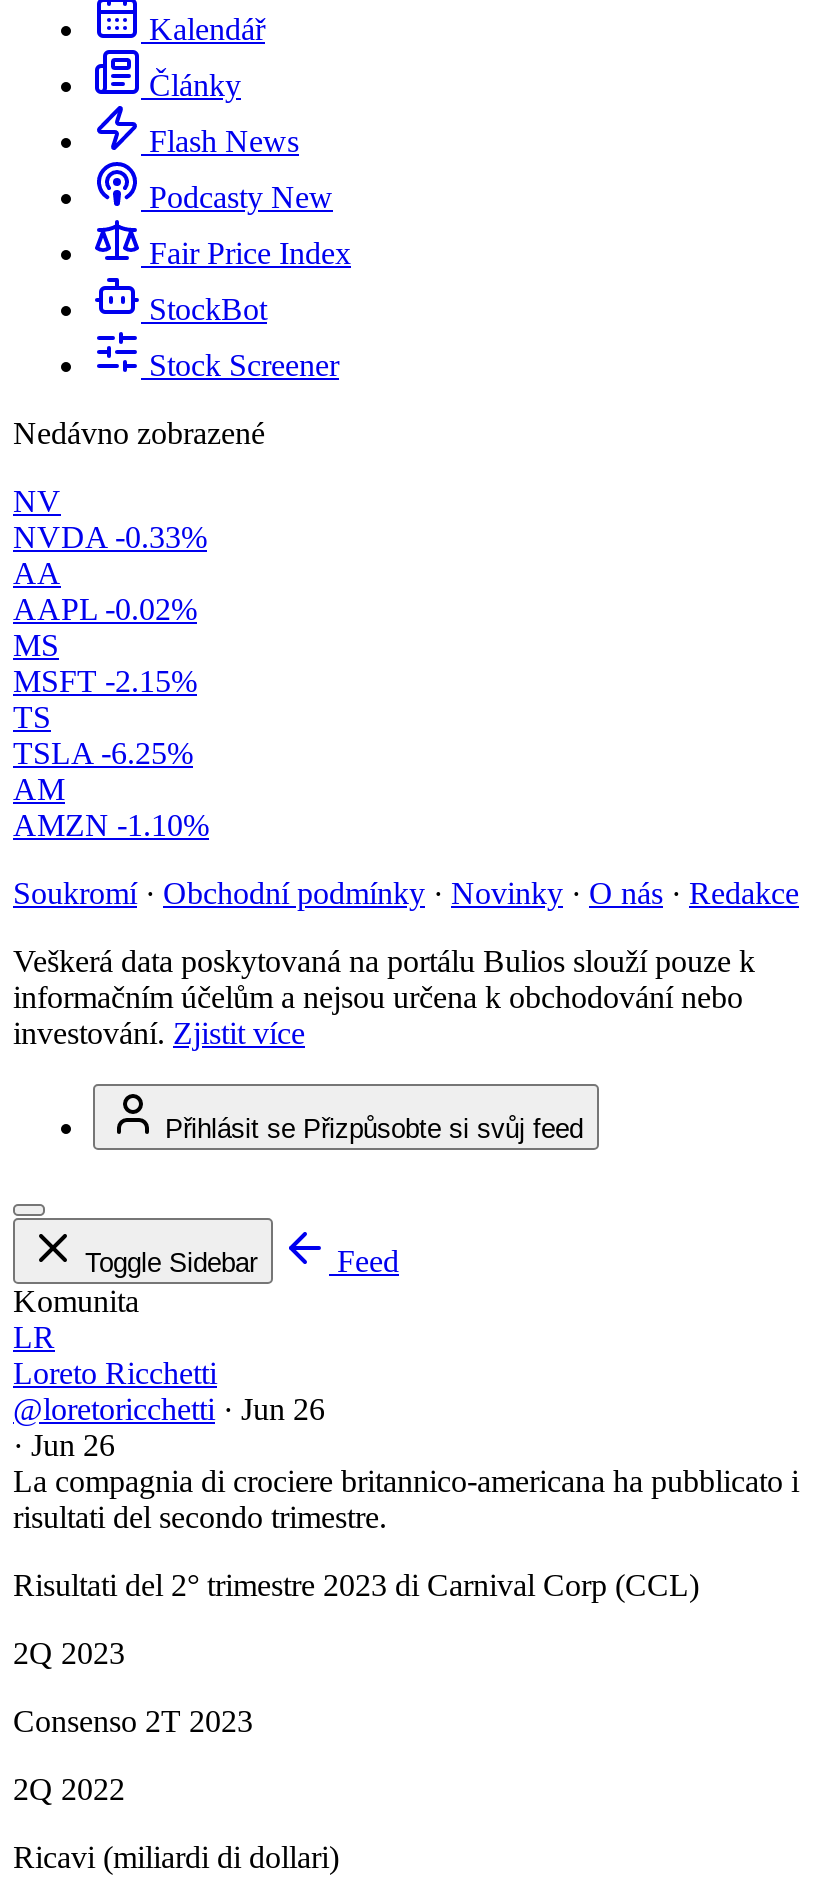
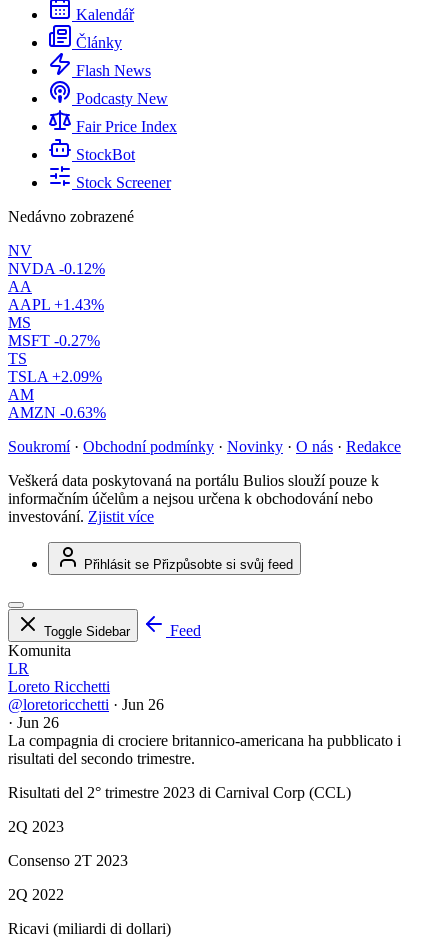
[13,520,207,554] NVDA -0.33% -> [8,260,105,277] NVDA -0.12%
[13,592,197,626] AAPL -0.02% -> [8,296,104,313] AAPL +1.43%
[13,664,197,698] MSFT -2.15% -> [8,332,100,349] MSFT -0.27%
[13,736,193,770] TSLA -6.25% -> [8,368,102,385] TSLA +2.09%
[13,808,209,842] AMZN -1.10% -> [8,404,106,421] AMZN -0.63%

